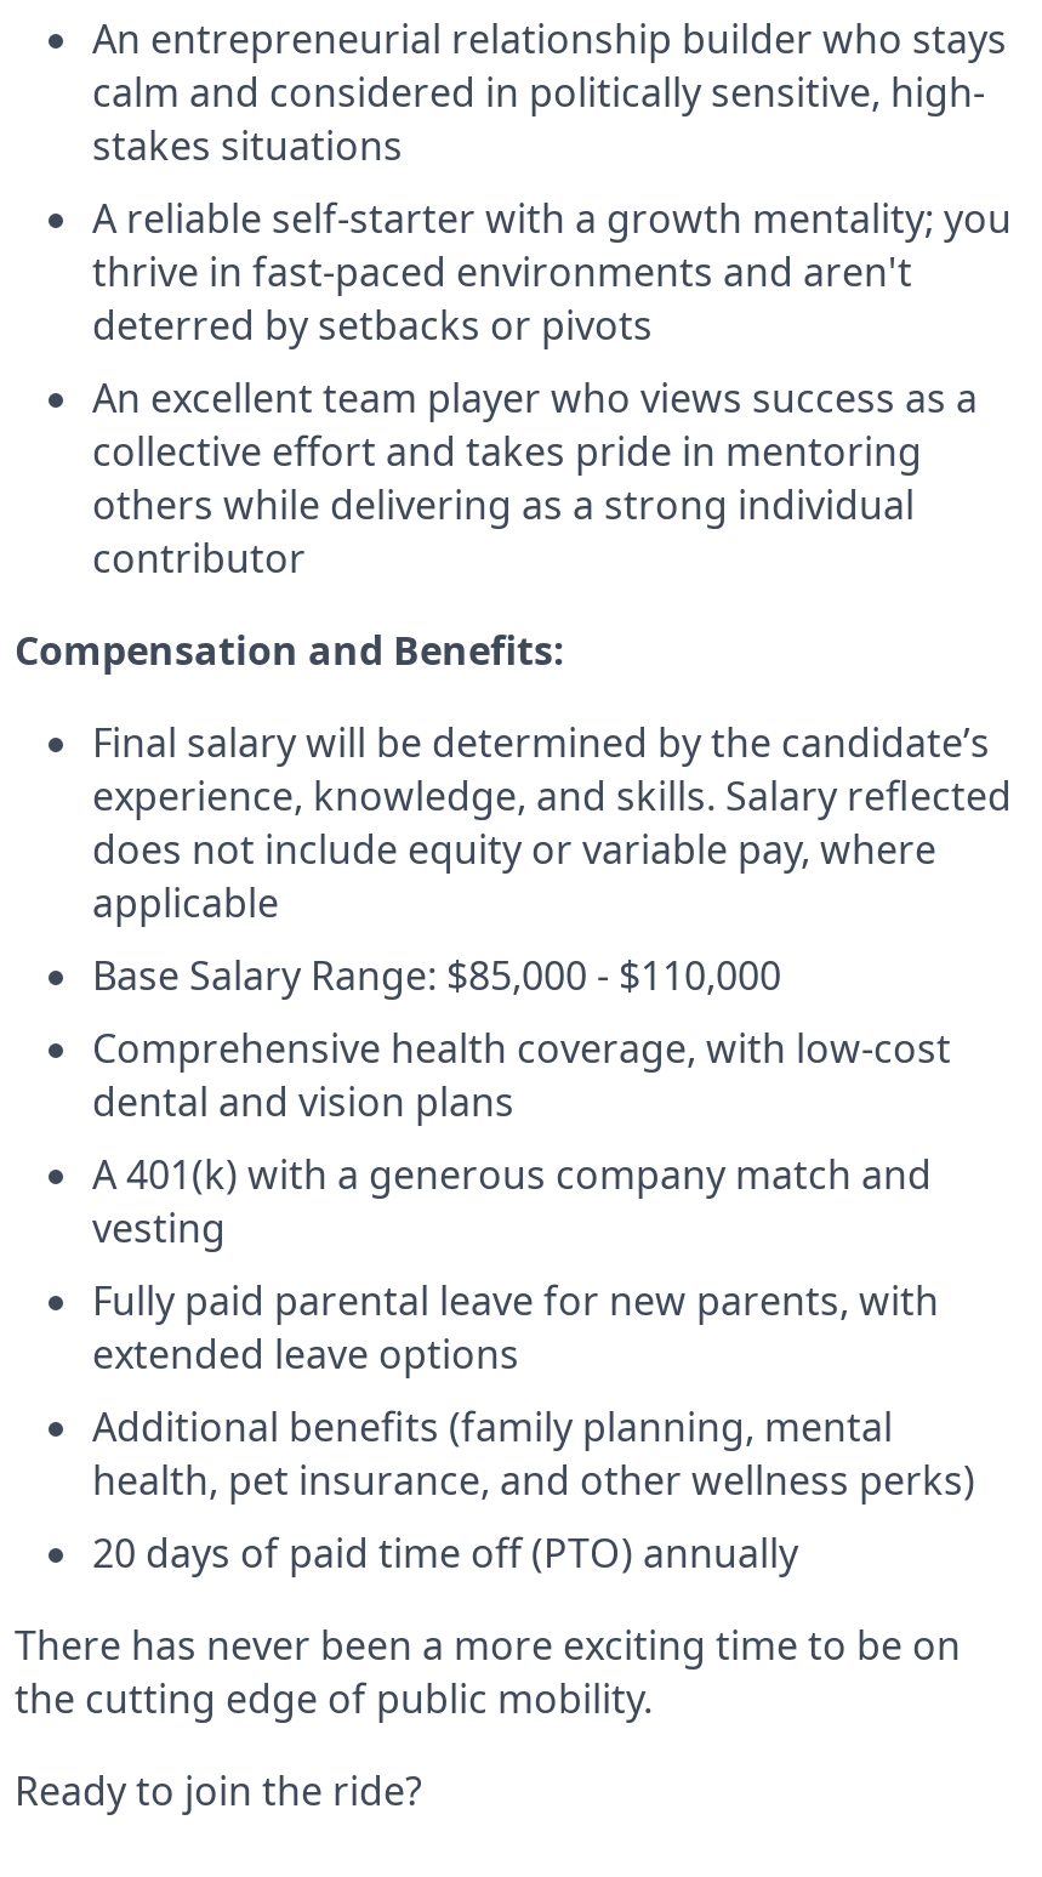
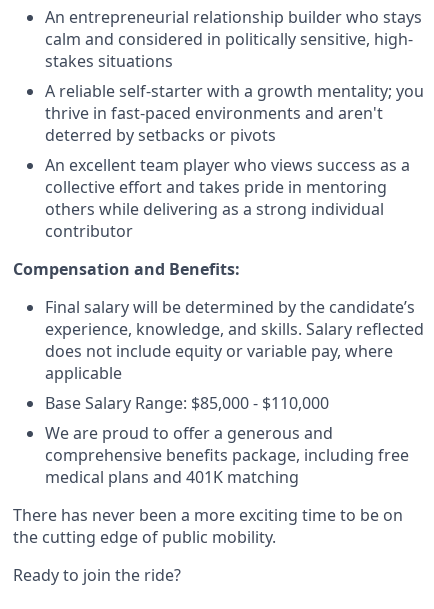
[92,1022,975,1580] Comprehensive health coverage, with low-cost | dental and vision plans | A 401(k) with a generous company match and | vesting | Fully paid parental leave for new parents, with | extended leave options | Additional benefits (family planning, mental | health, pet insurance, and other wellness perks) | 20 days of paid time off (PTO) annually -> [45,422,409,488] We are proud to offer a generous and | comprehensive benefits package, including free | medical plans and 401K matching

